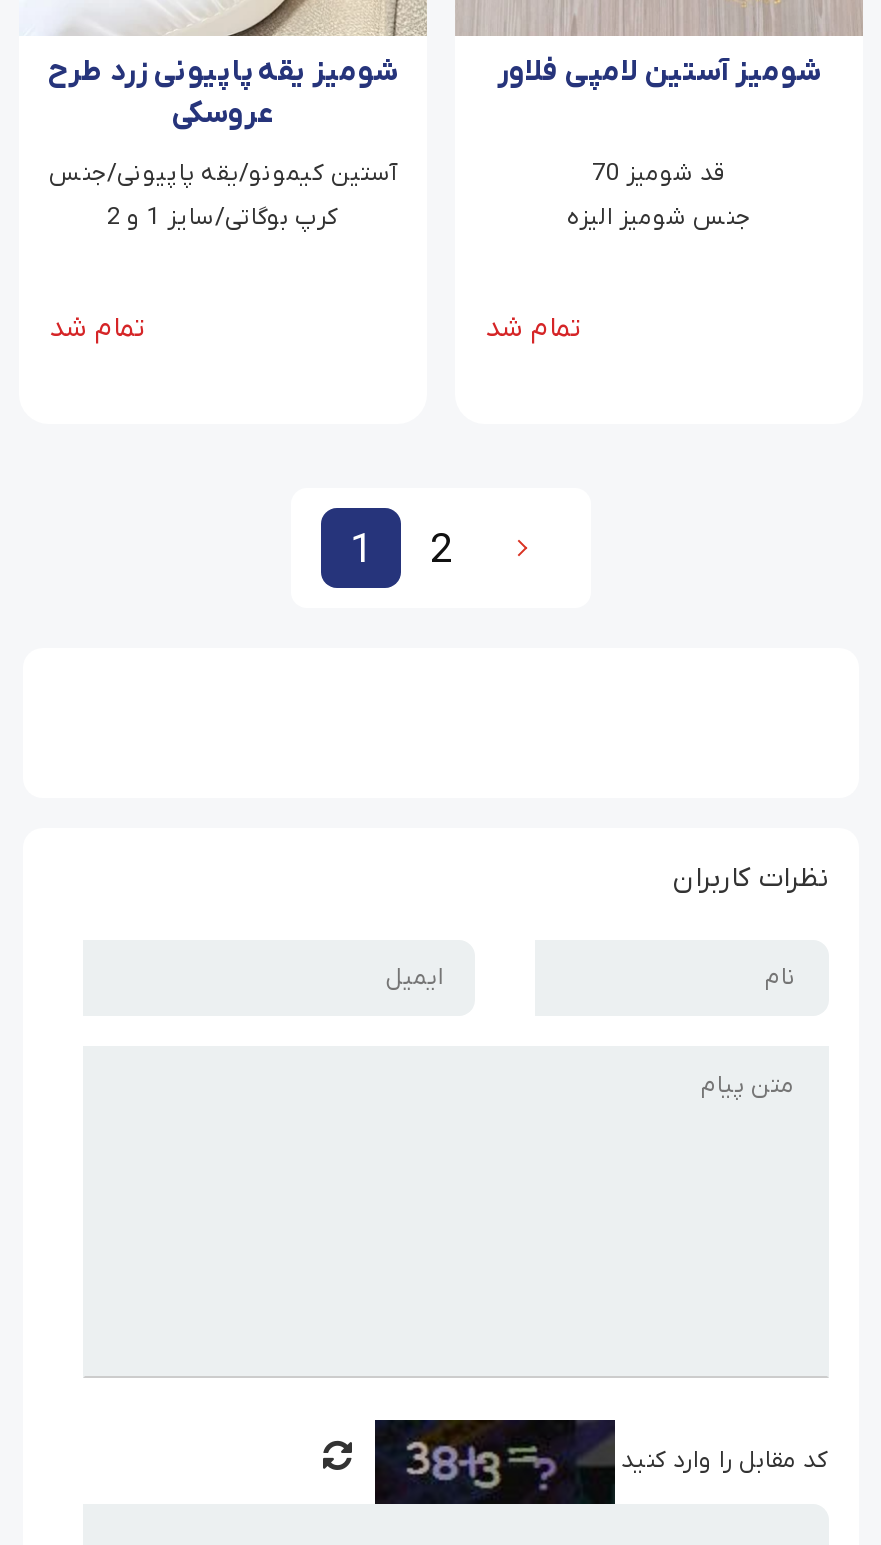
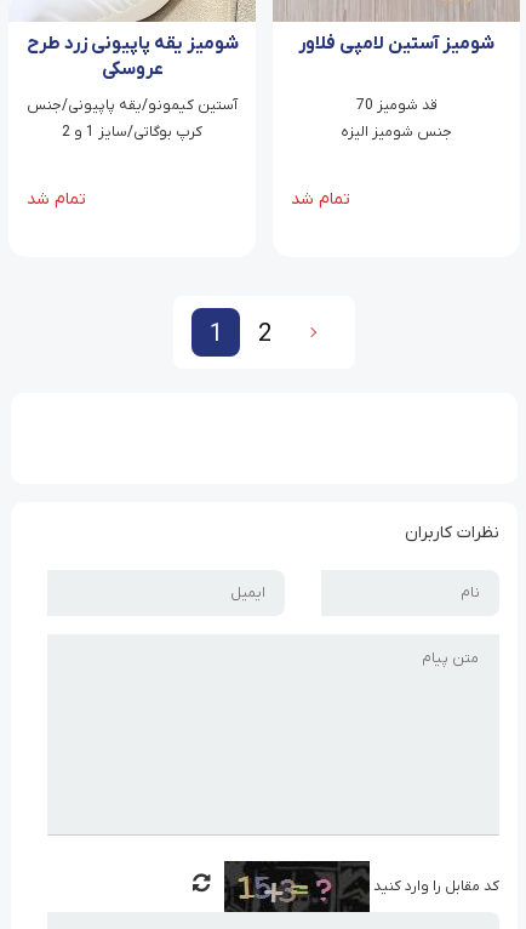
[379,1422,615,1502] [image] -> [225,861,370,912] [image]

